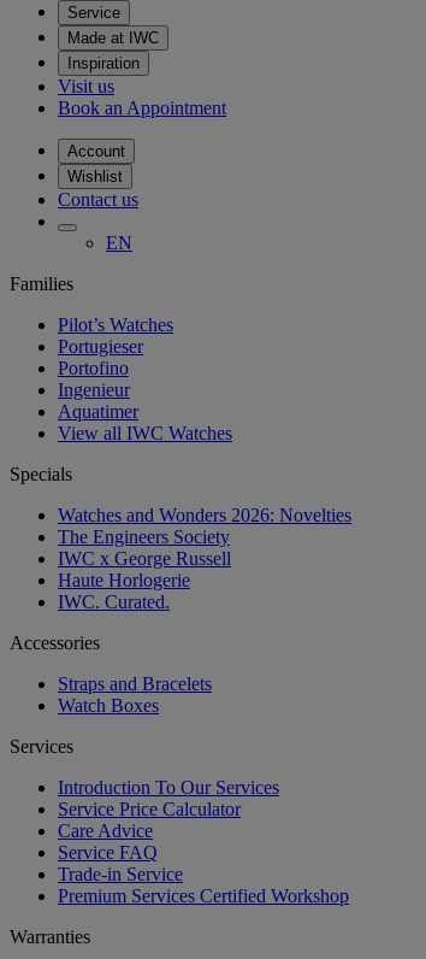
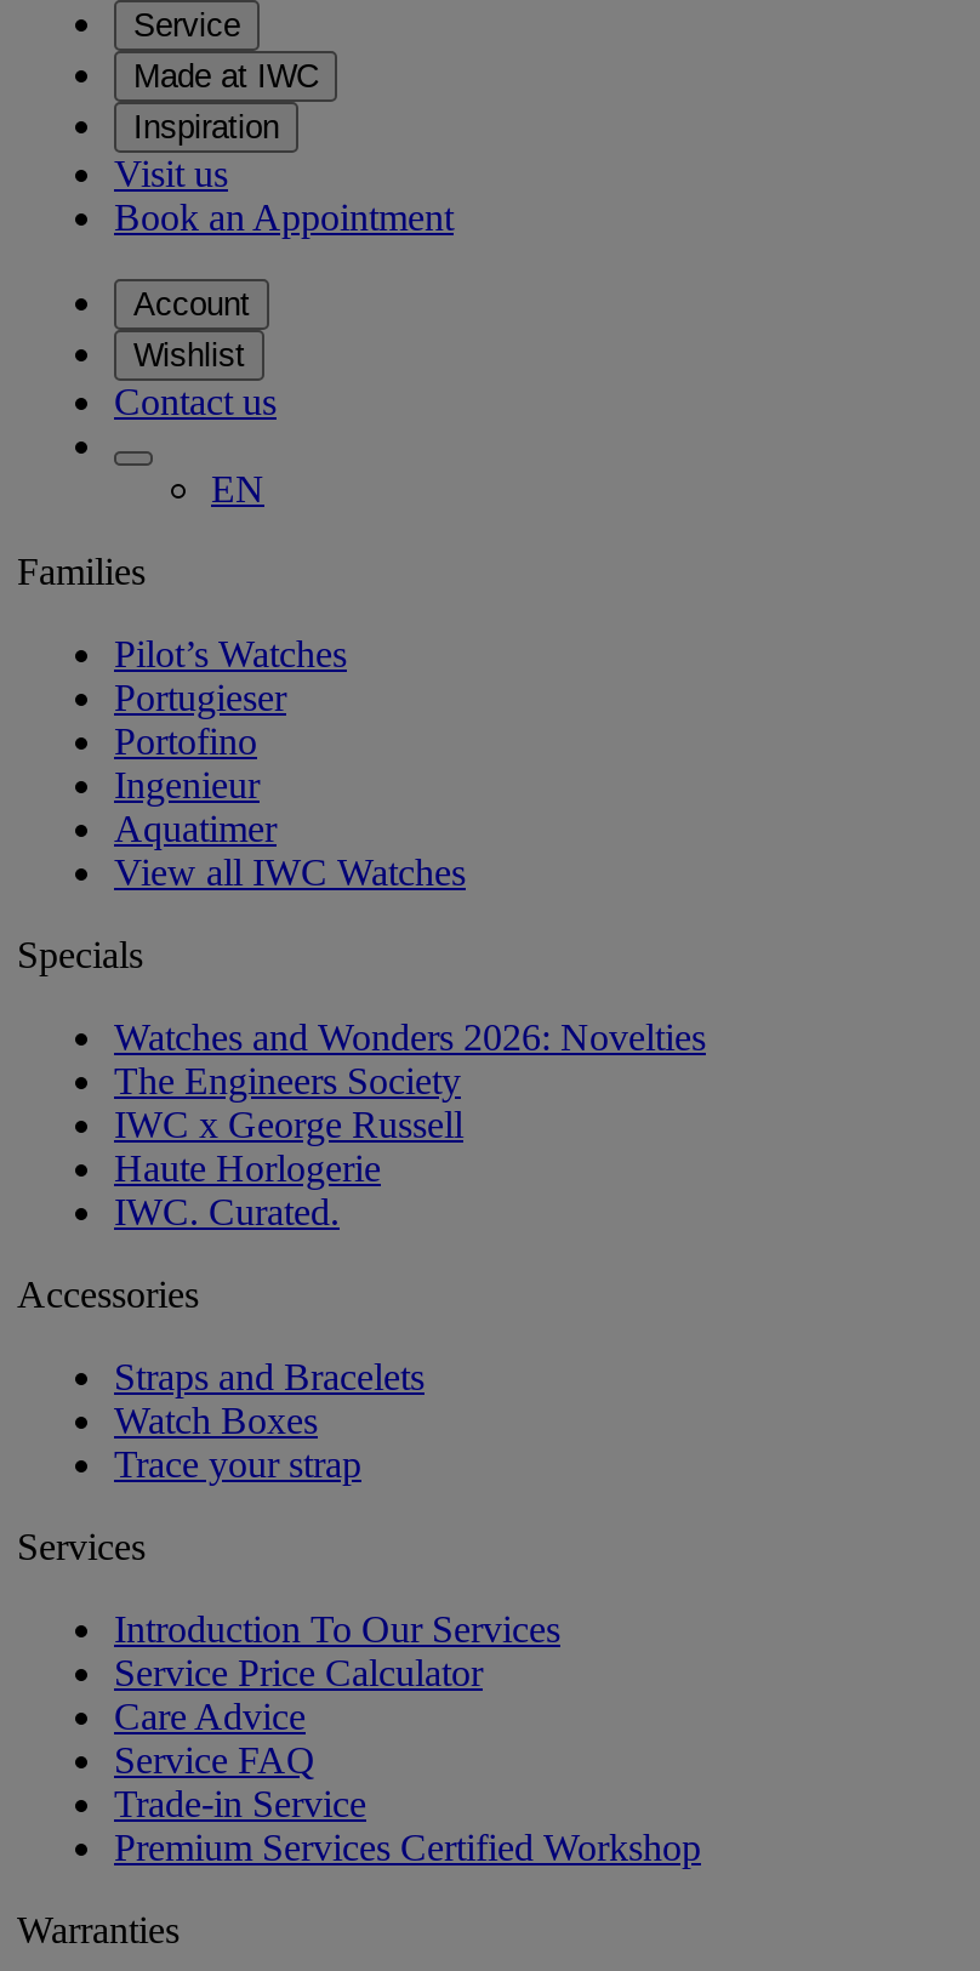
none -> [114,1444,361,1486] Trace your strap

